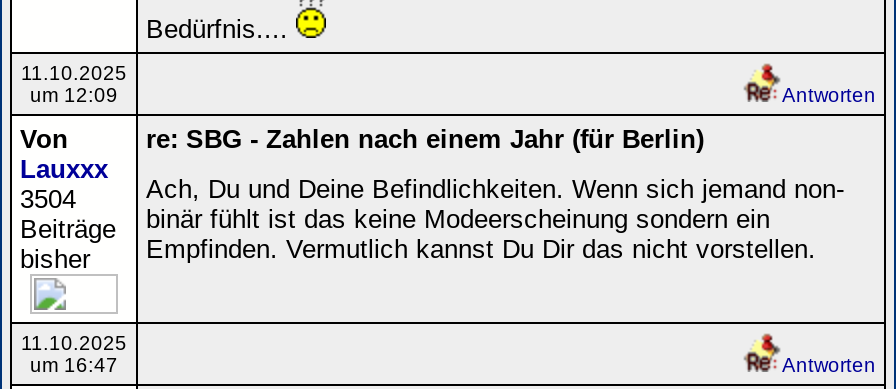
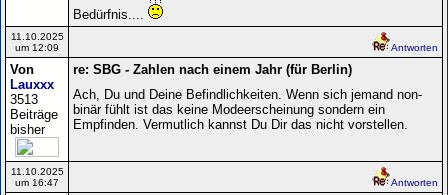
[20,184,76,214] 3504 -> [10,92,38,107] 3513

